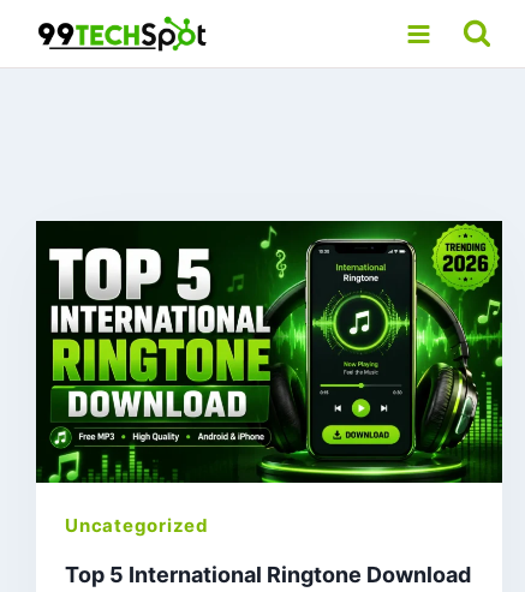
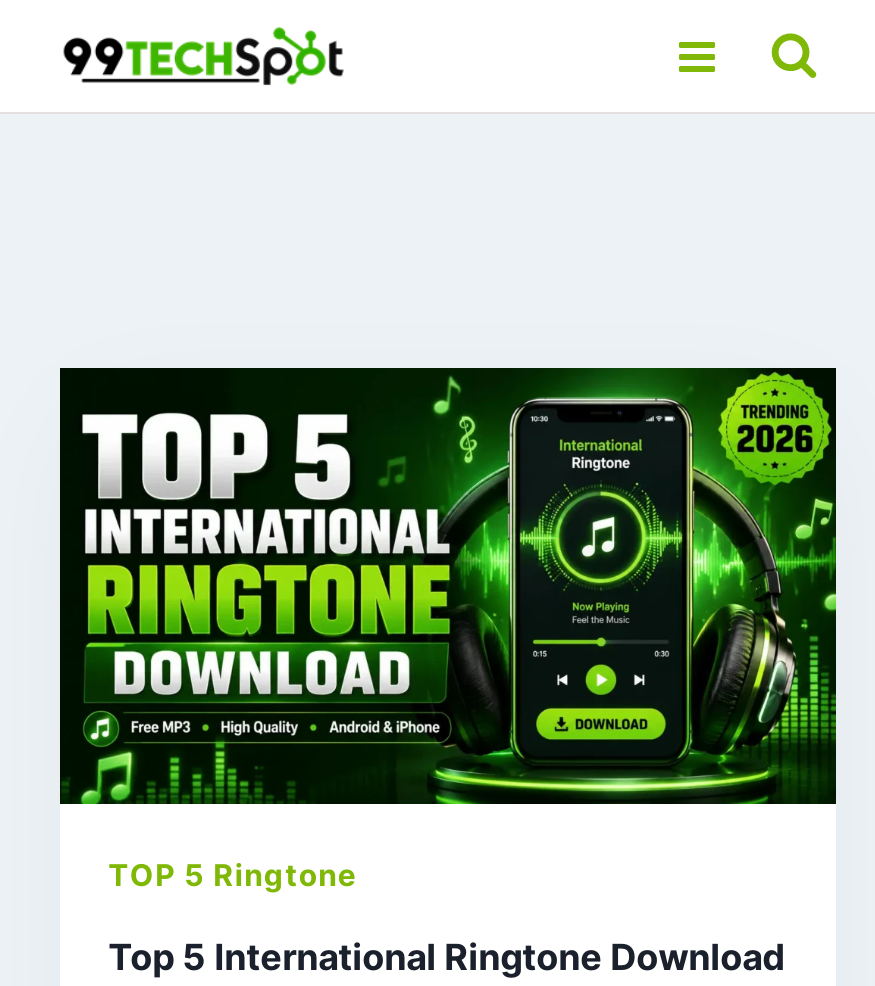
[65,514,209,537] Uncategorized -> [108,856,357,894] TOP 5 Ringtone

